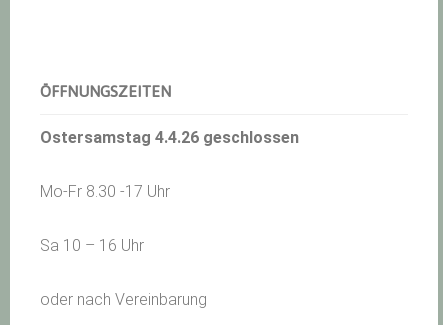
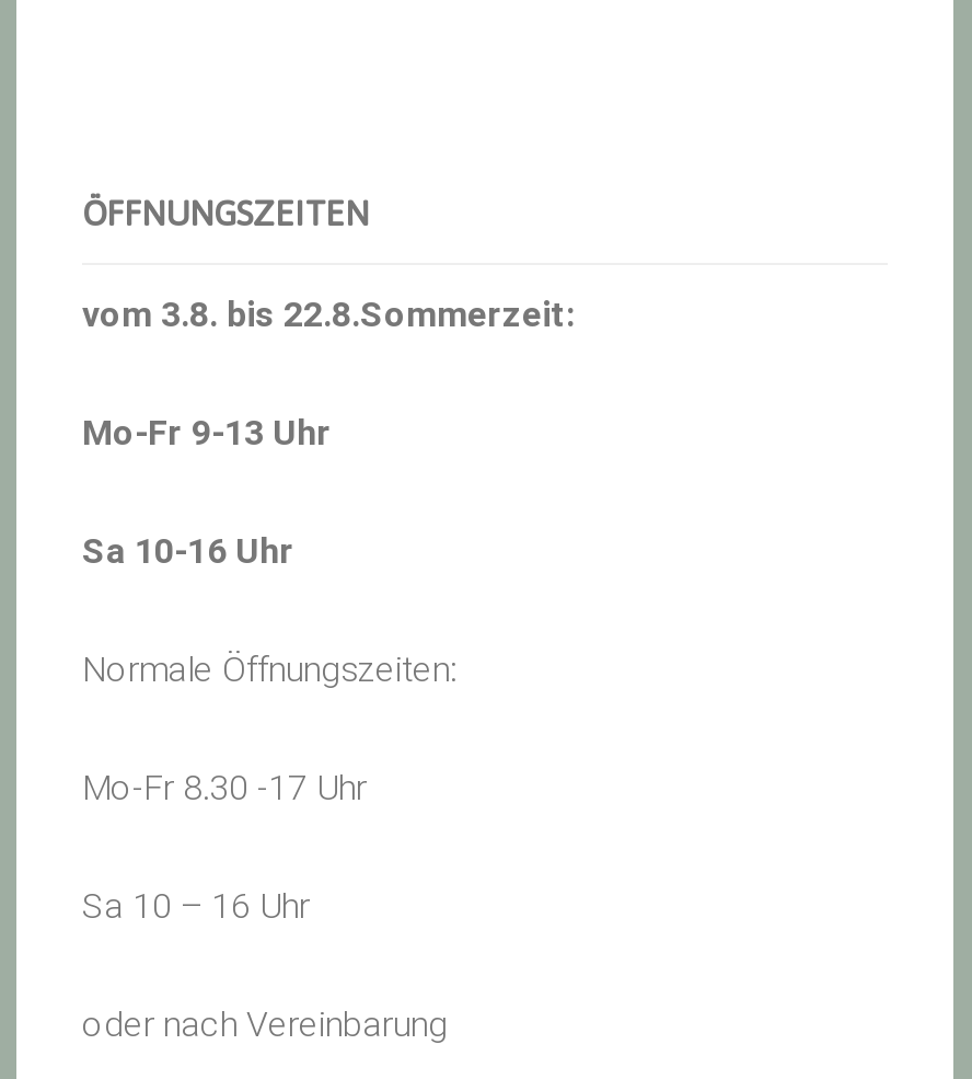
[40,128,299,147] Ostersamstag 4.4.26 geschlossen -> [82,293,575,690] vom 3.8. bis 22.8.Sommerzeit: | Mo-Fr 9-13 Uhr | Sa 10-16 Uhr | Normale Öffnungszeiten:

